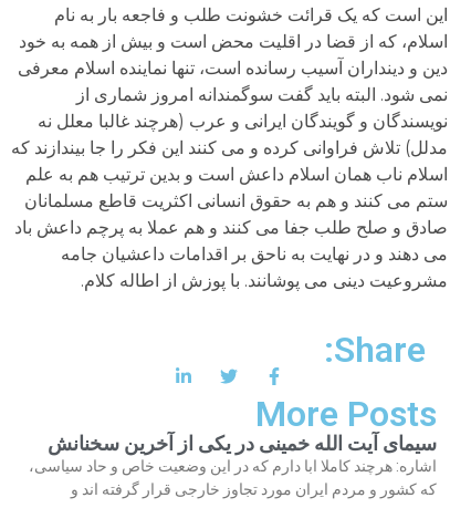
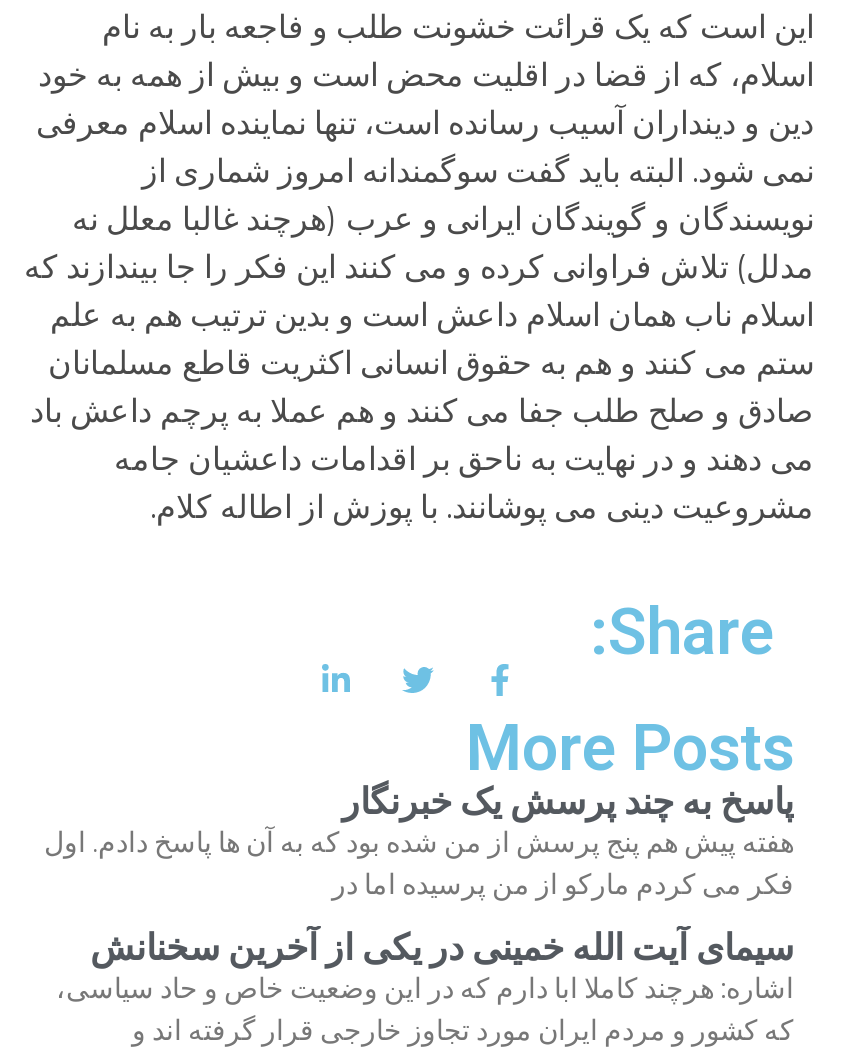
none -> [44,780,794,900] پاسخ به چند پرسش یک خبرنگار | هفته پیش هم پنج پرسش از من شده بود که به آن ها پاسخ دادم. اول | فکر می کردم مارکو از من پرسیده اما در

